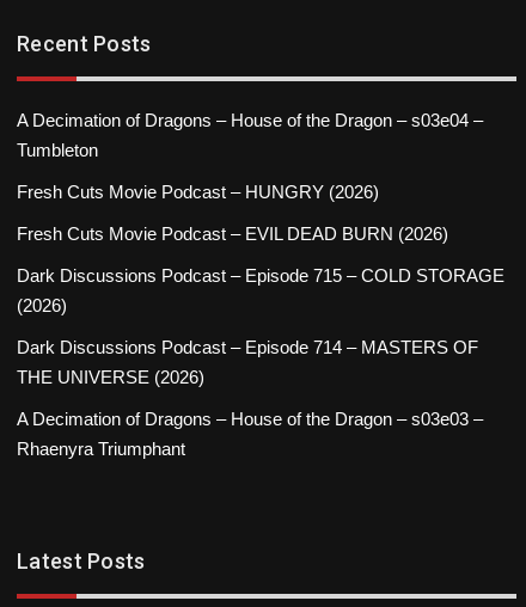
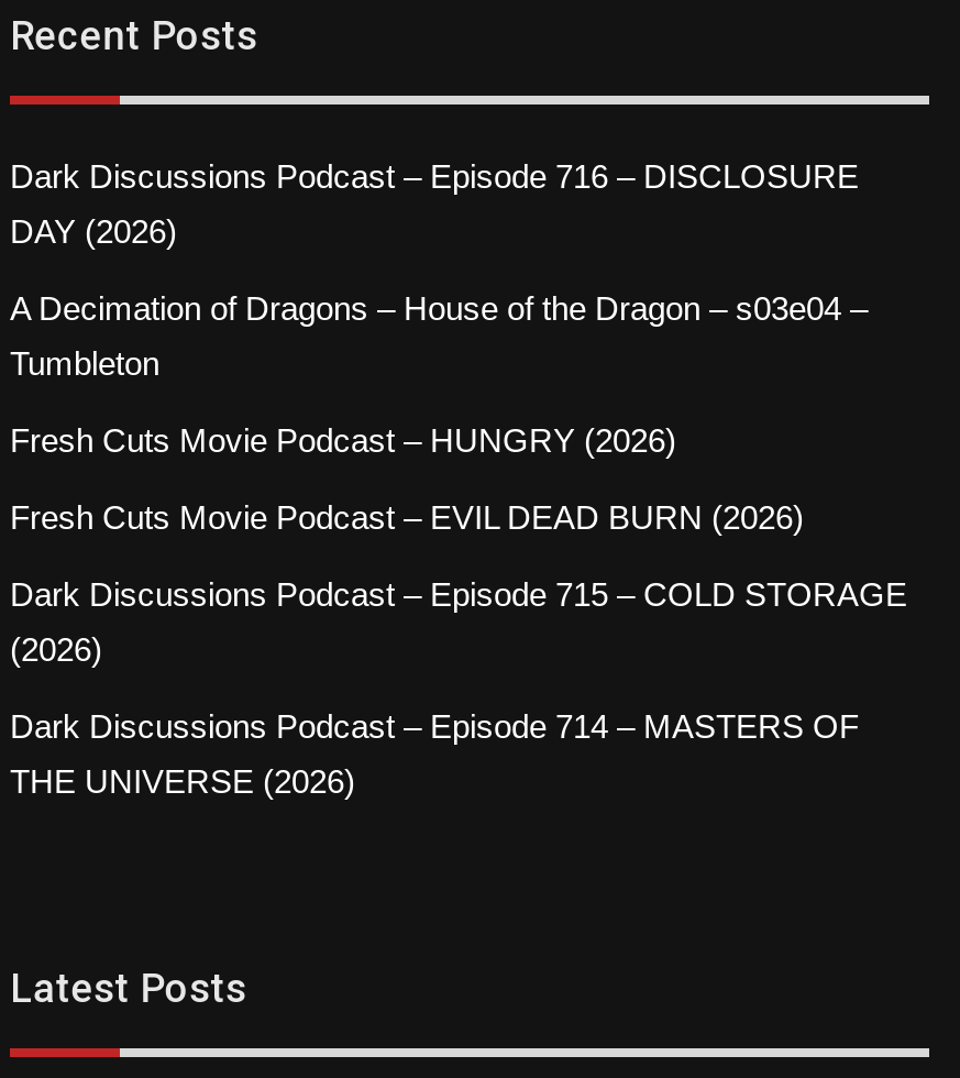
none -> [10,157,859,249] Dark Discussions Podcast – Episode 716 – DISCLOSURE | DAY (2026)
moved [17,110,504,387] -> [10,289,907,799]: A Decimation of Dragons – House of the Dragon – s03e04 – | Tumbleton | Fresh Cuts Movie Podcast – HUNGRY (2026) | Fresh Cuts Movie Podcast – EVIL DEAD BURN (2026) | Dark Discussions Podcast – Episode 715 – COLD STORAGE | (2026) | Dark Discussions Podcast – Episode 714 – MASTERS OF | THE UNIVERSE (2026)
[17,409,483,459] A Decimation of Dragons – House of the Dragon – s03e03 – | Rhaenyra Triumphant -> none

